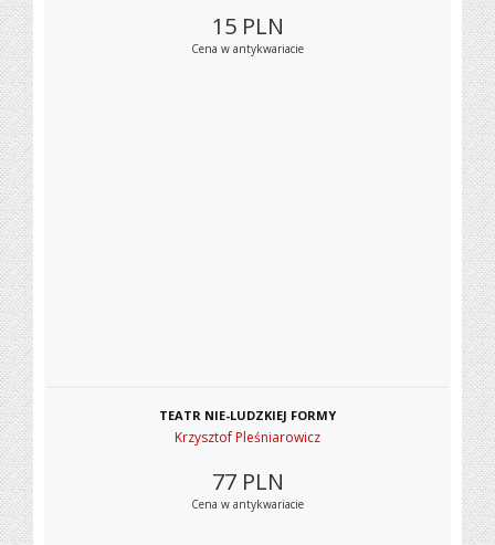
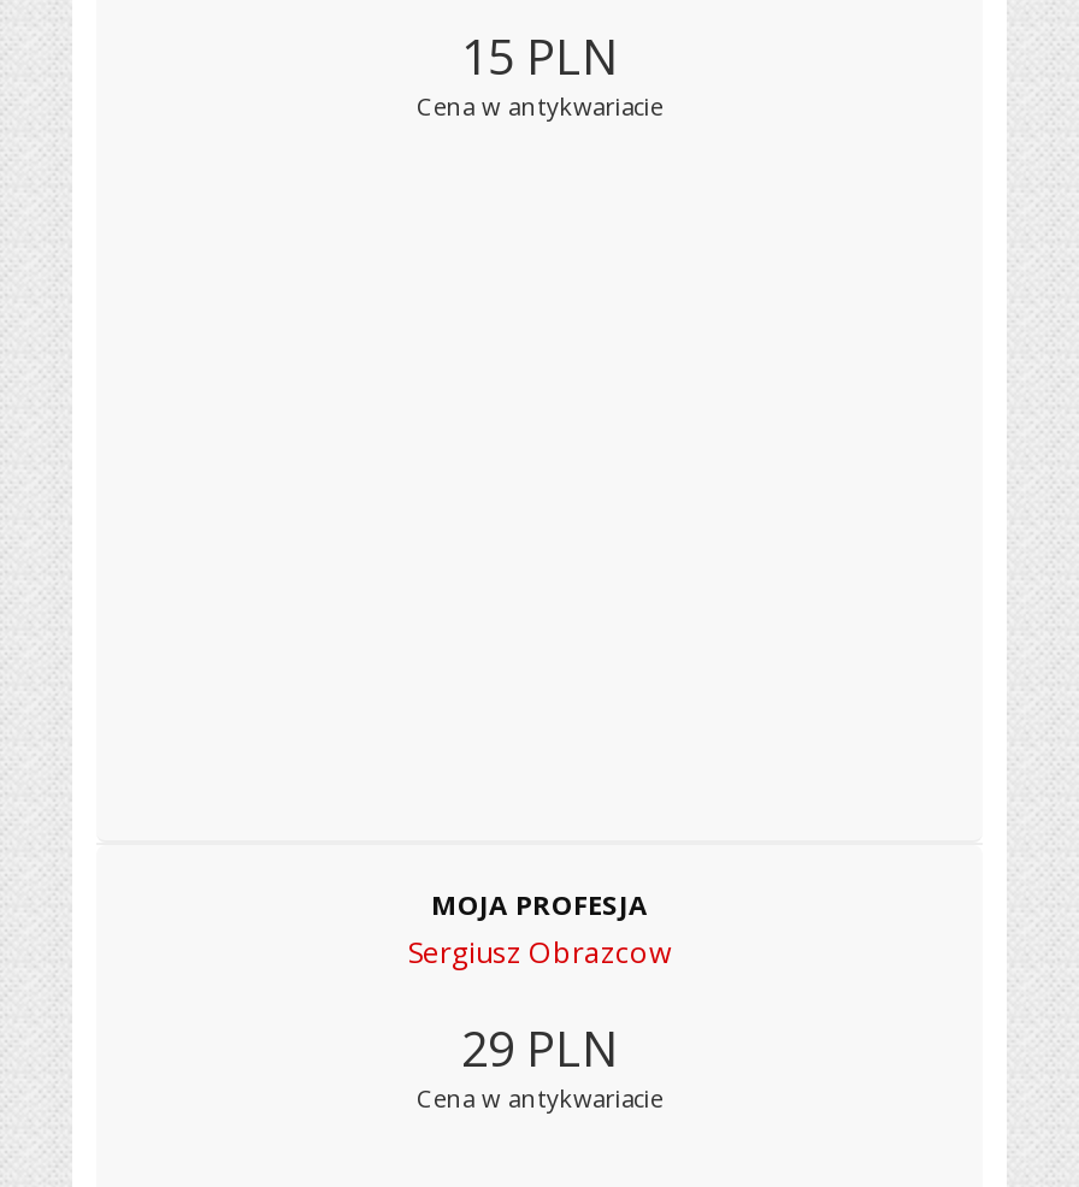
[159,407,336,447] TEATR NIE-LUDZKIEJ FORMY | Krzysztof Pleśniarowicz -> [408,886,671,973] MOJA PROFESJA | Sergiusz Obrazcow
[212,467,283,496] 77 PLN -> [461,1016,618,1081] 29 PLN

